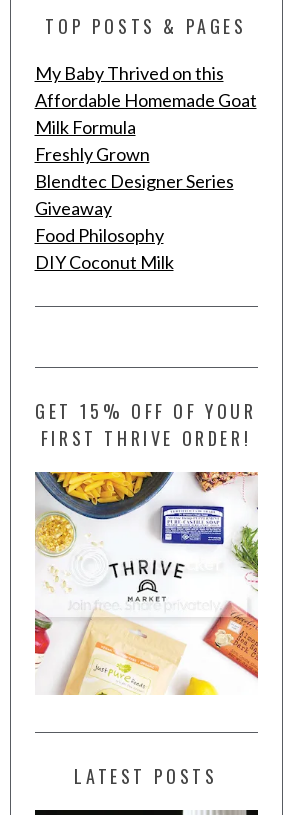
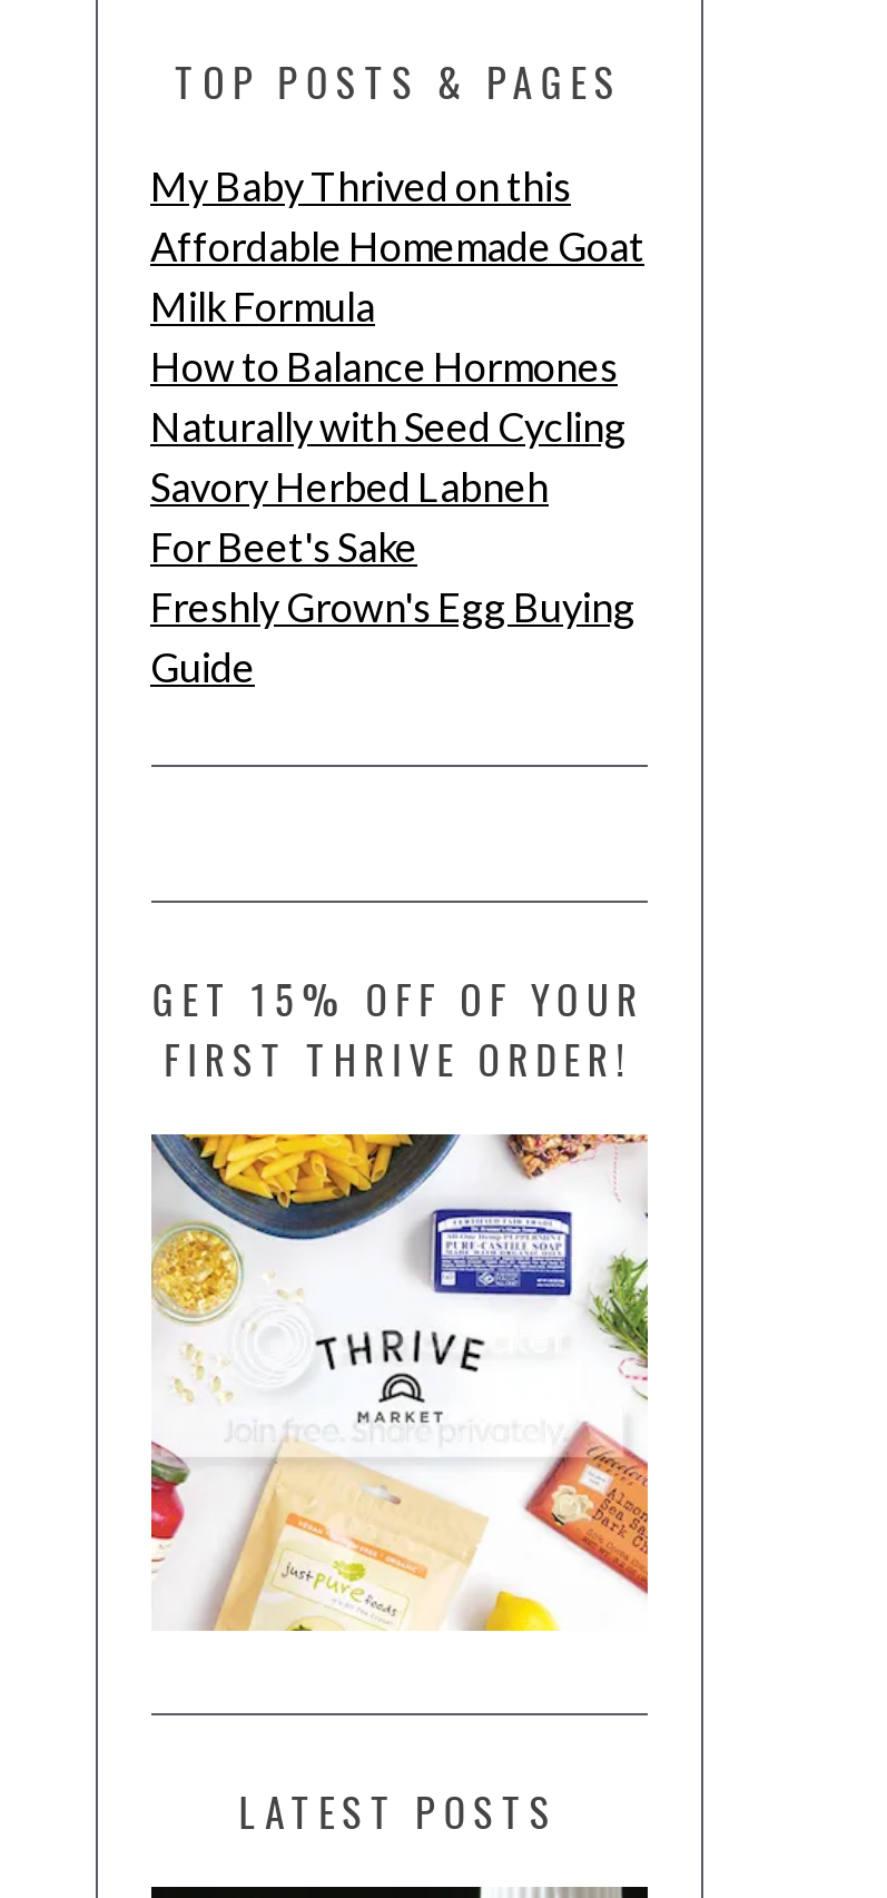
[34,143,233,273] Freshly Grown | Blendtec Designer Series | Giveaway | Food Philosophy | DIY Coconut Milk -> [150,342,635,692] How to Balance Hormones | Naturally with Seed Cycling | Savory Herbed Labneh | For Beet's Sake | Freshly Grown's Egg Buying | Guide

